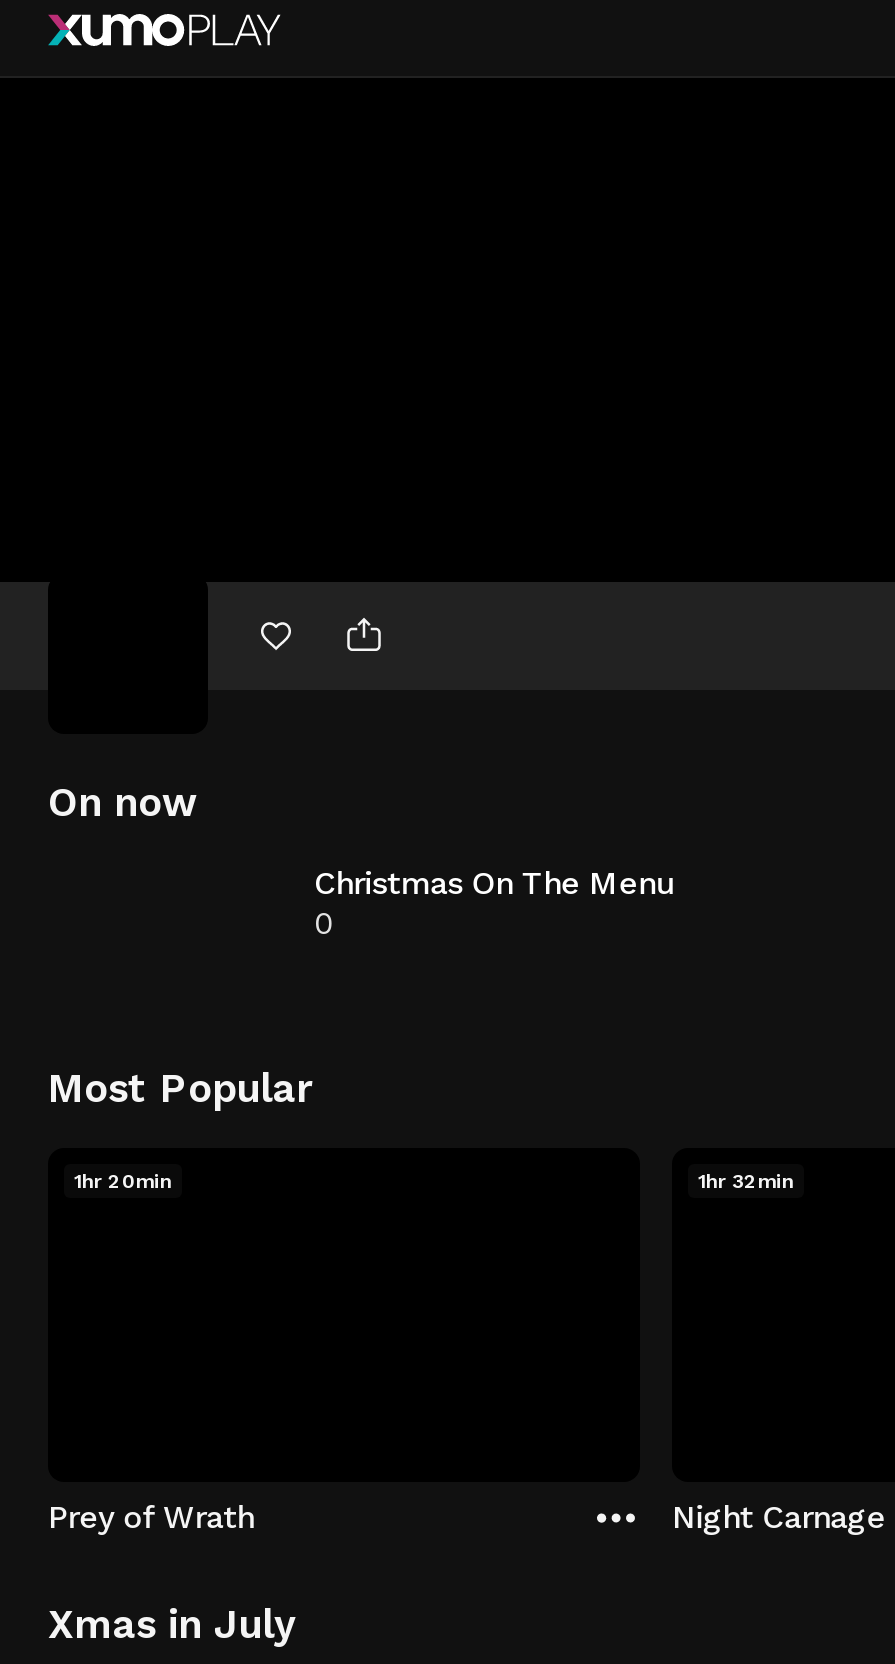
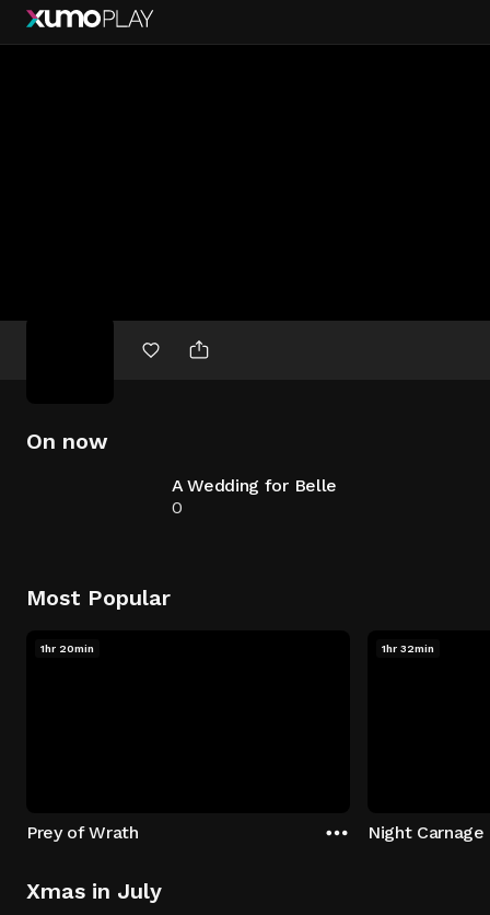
[314,864,673,902] Christmas On The Menu -> [172,475,337,496] A Wedding for Belle

